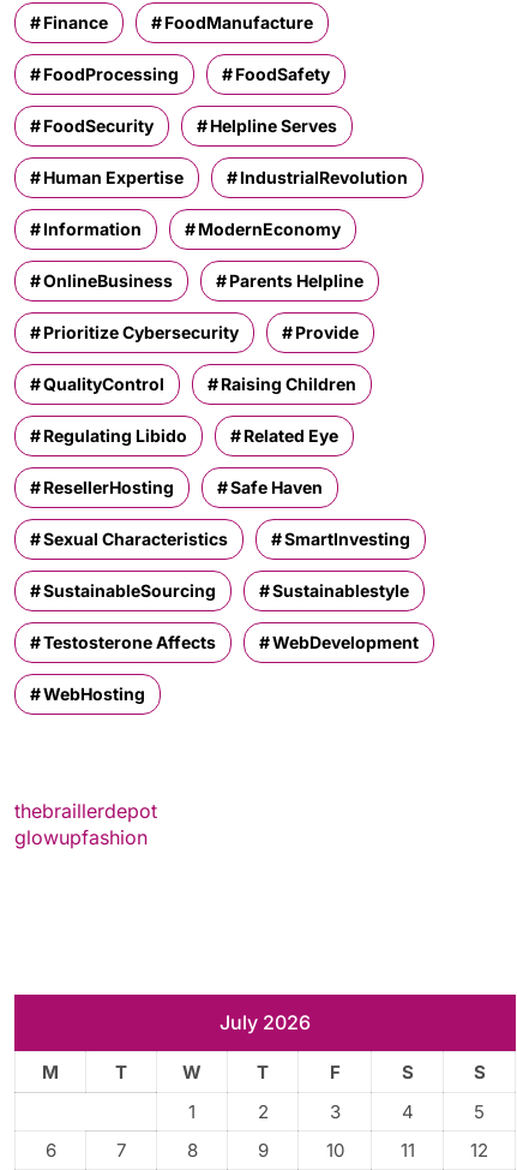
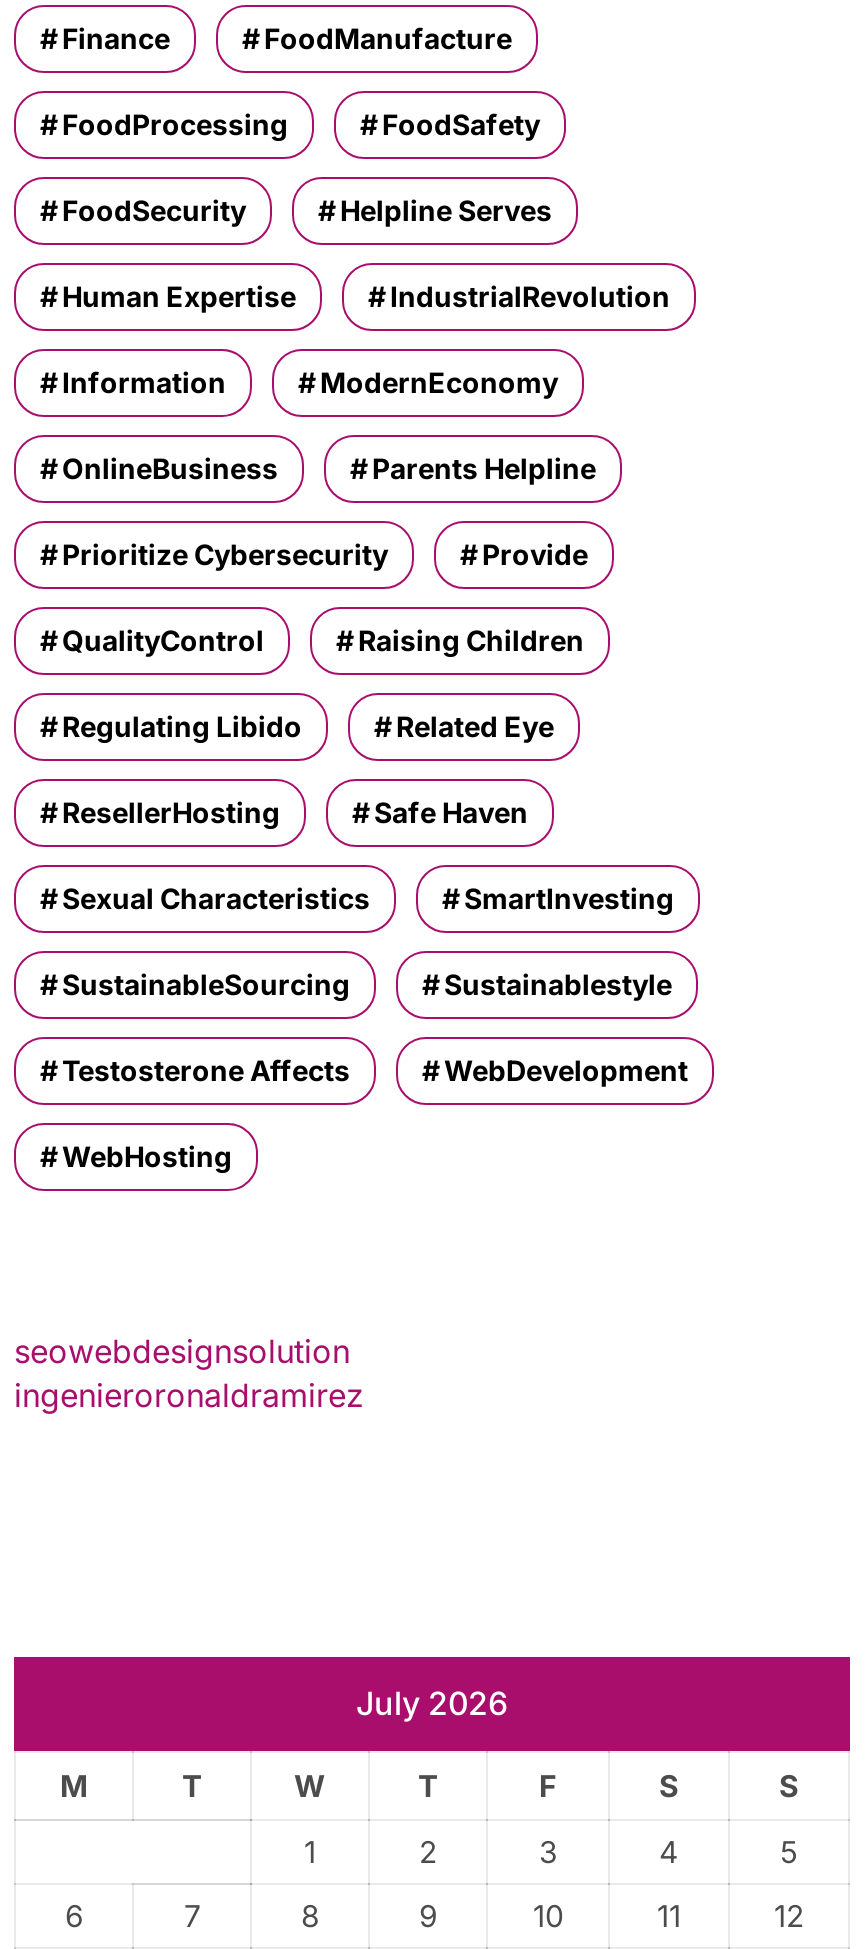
[14,799,157,849] thebraillerdepot | glowupfashion -> [14,1331,364,1415] seowebdesignsolution | ingenieroronaldramirez

